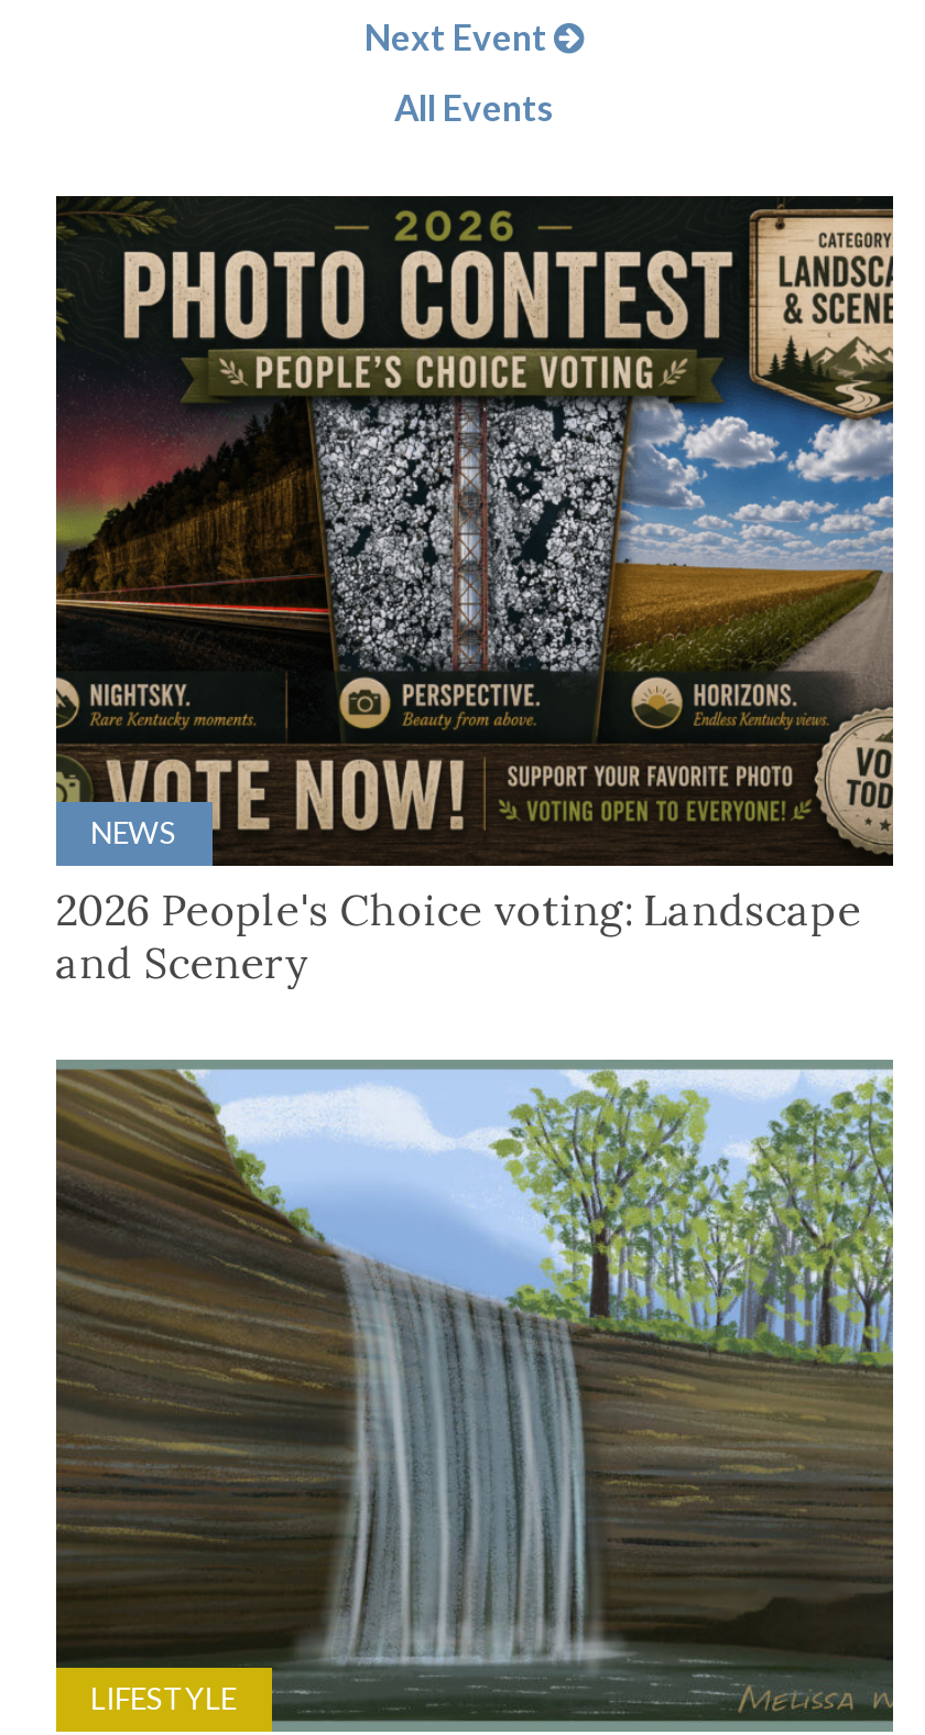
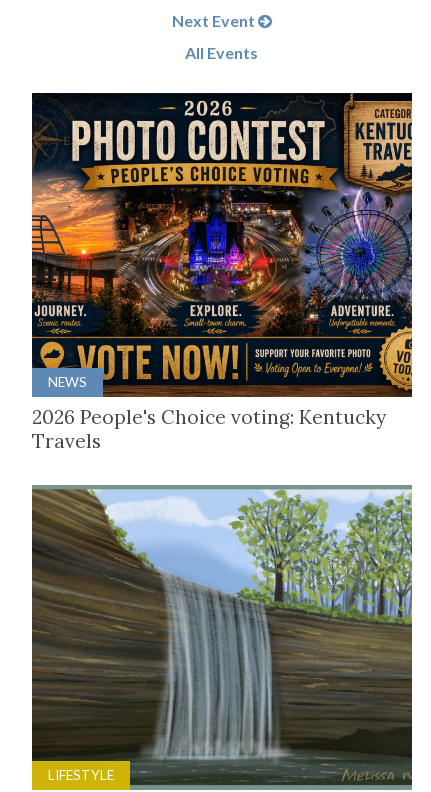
[54,196,895,990] [image] | 2026 People's Choice voting: Landscape | and Scenery -> [31,93,413,453] [image] | 2026 People's Choice voting: Kentucky | Travels

